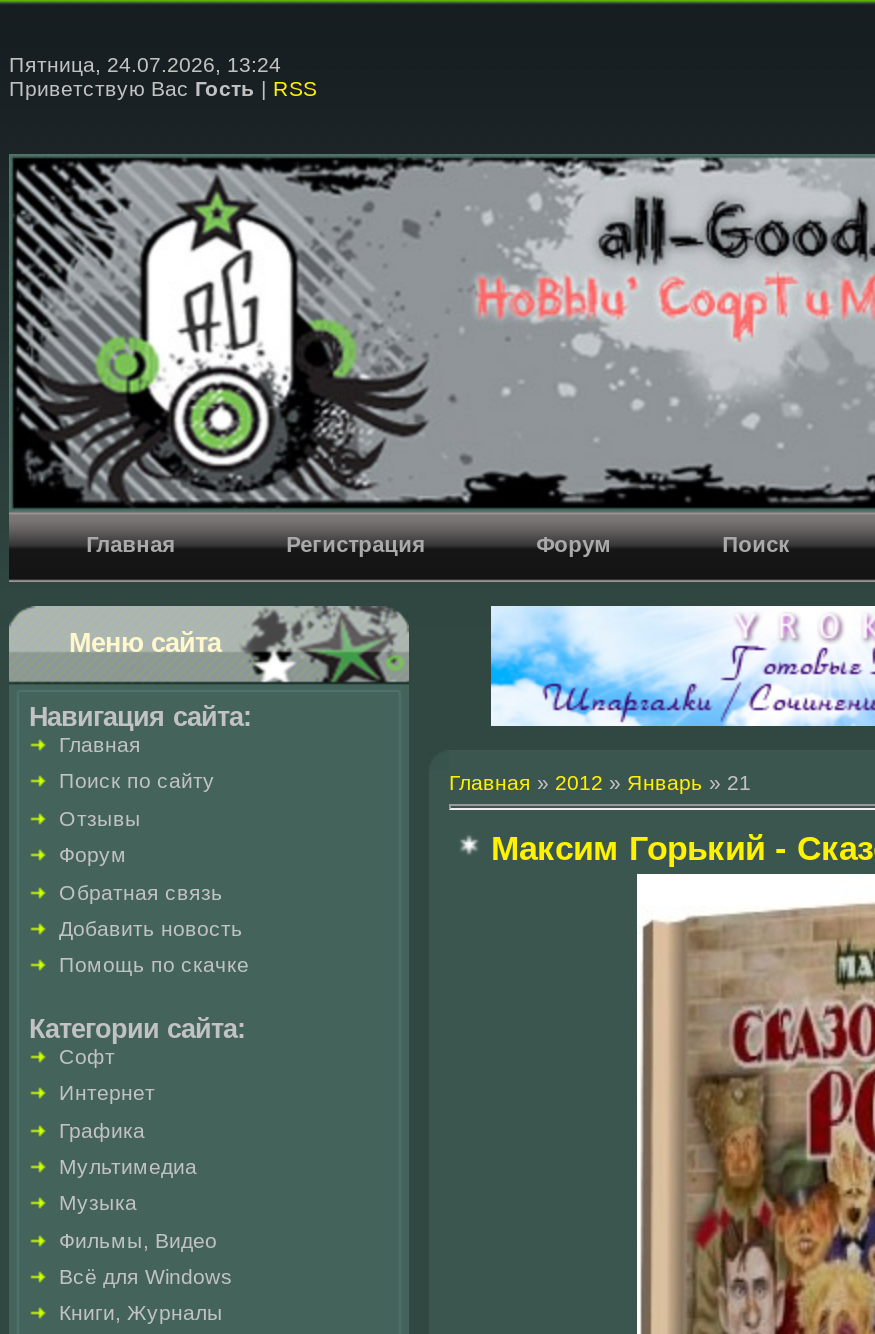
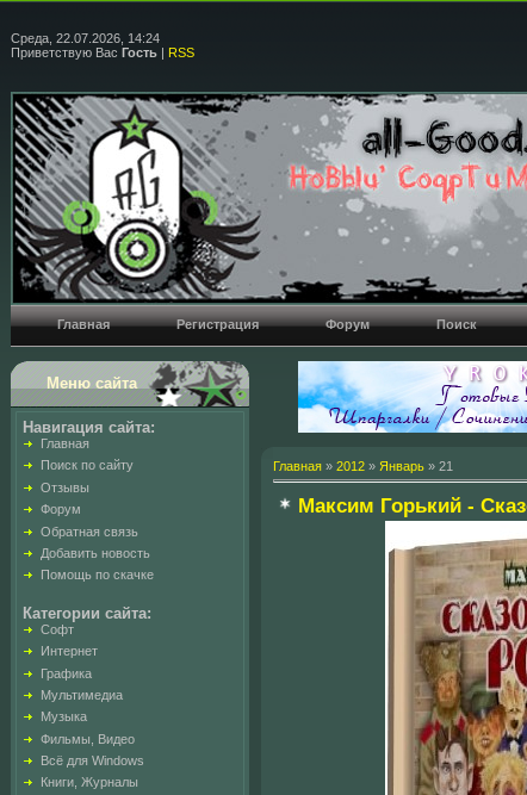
[9,52,281,76] Пятница, 24.07.2026, 13:24 -> [11,31,160,45] Среда, 22.07.2026, 14:24

